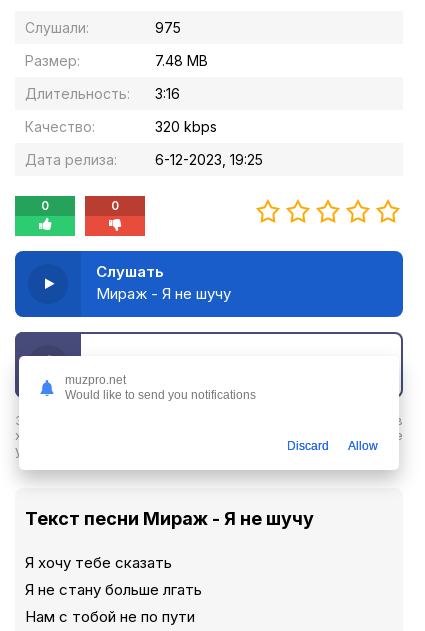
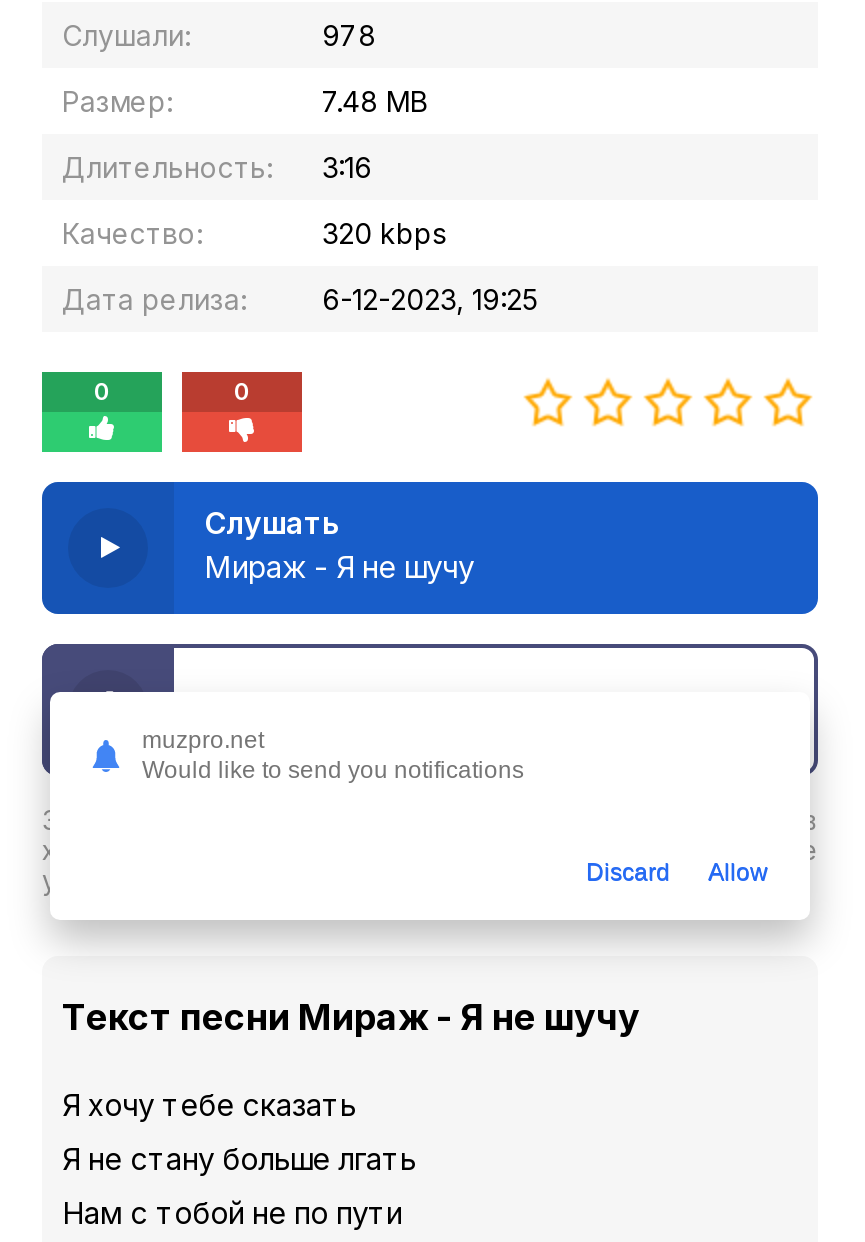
[155,19,181,36] 975 -> [322,18,376,52] 978

